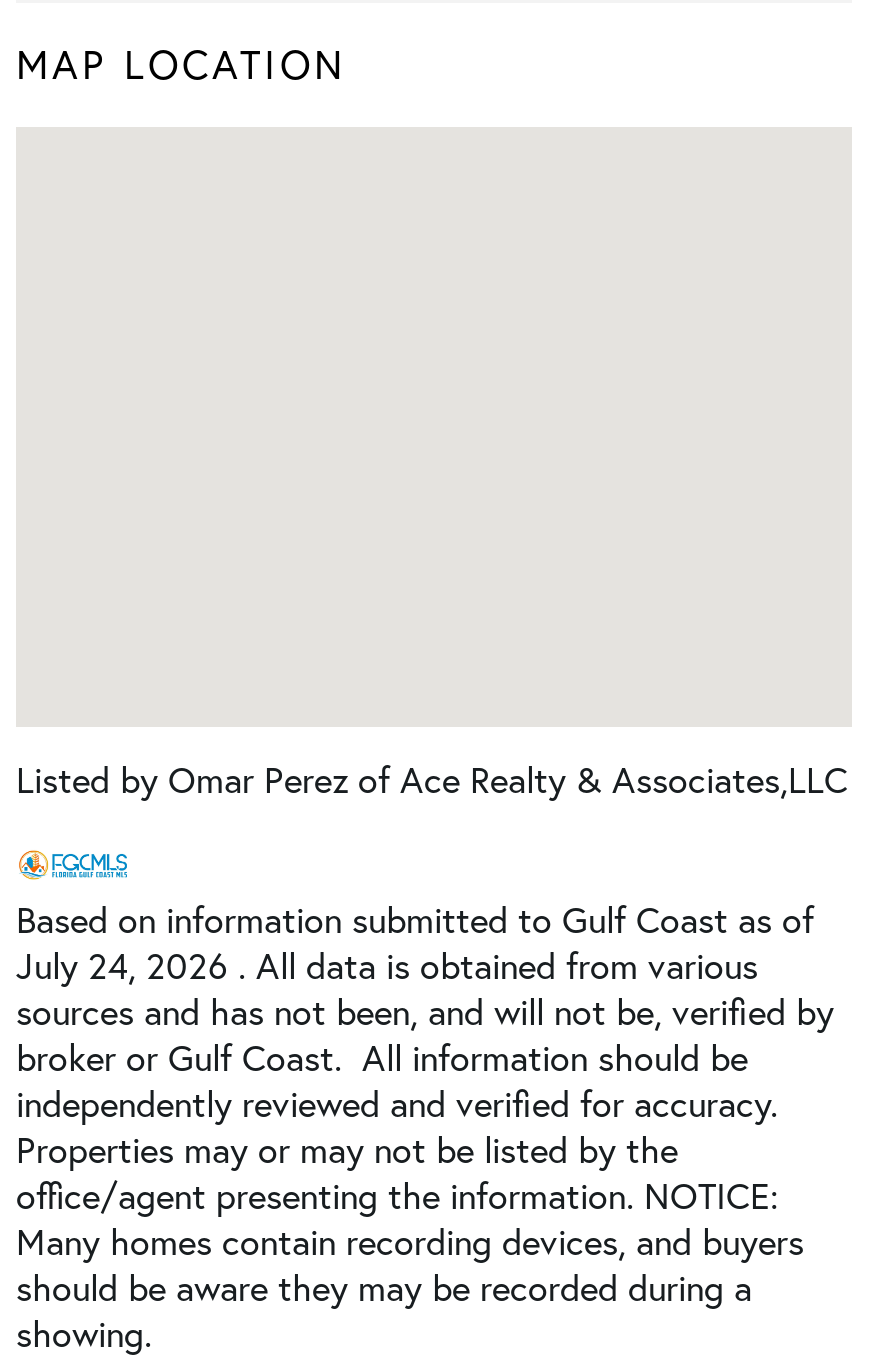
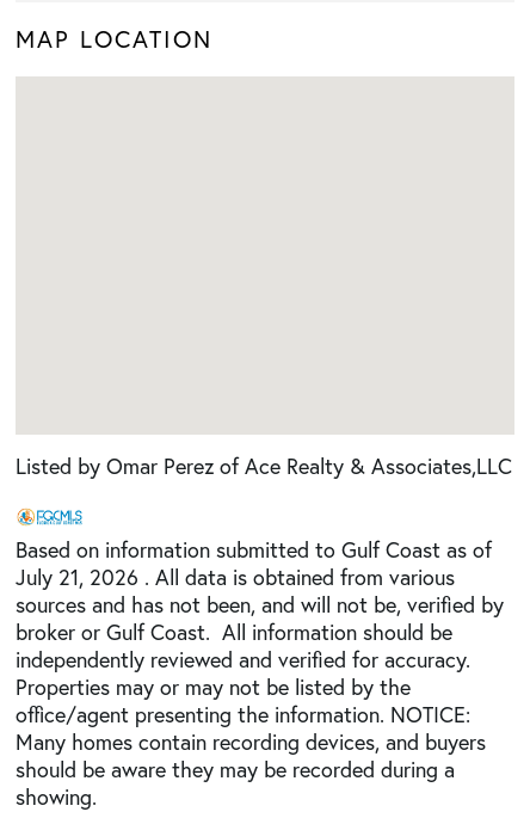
[16,943,758,989] July 24, 2026 . All data is obtained from various -> [16,564,455,591] July 21, 2026 . All data is obtained from various

